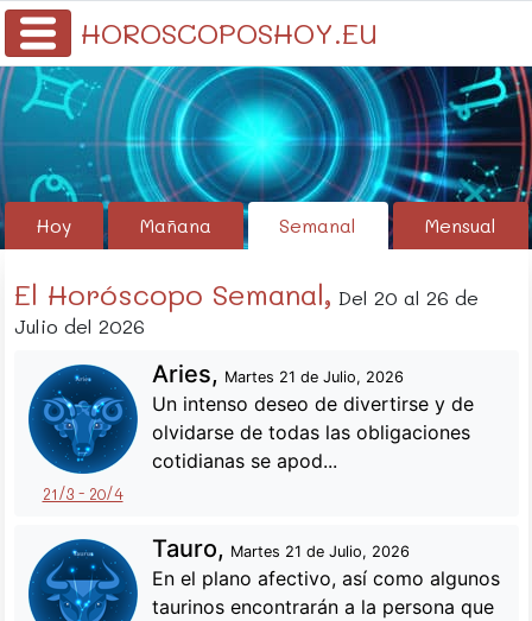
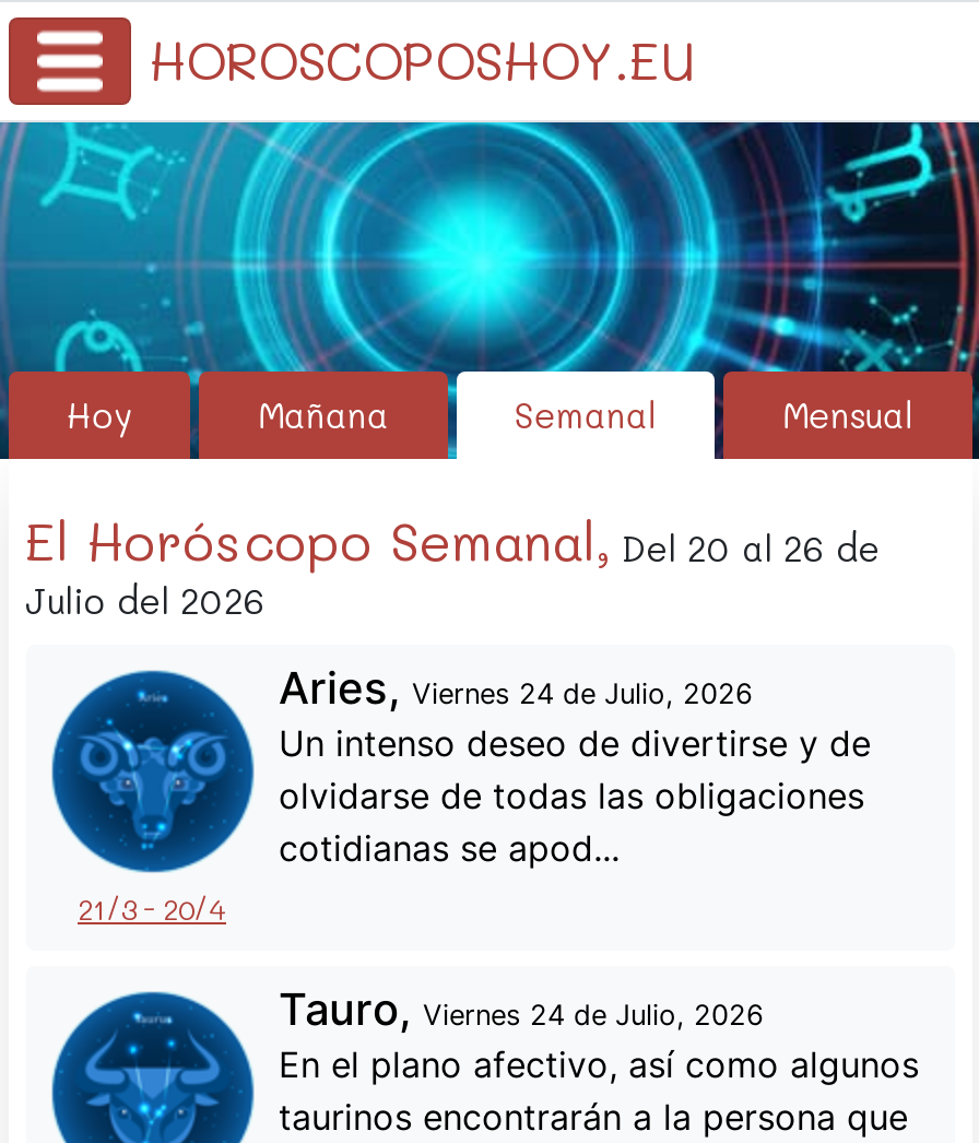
[151,360,403,388] Aries, Martes 21 de Julio, 2026 -> [279,662,753,715] Aries, Viernes 24 de Julio, 2026
[151,534,409,563] Tauro, Martes 21 de Julio, 2026 -> [279,983,764,1036] Tauro, Viernes 24 de Julio, 2026

